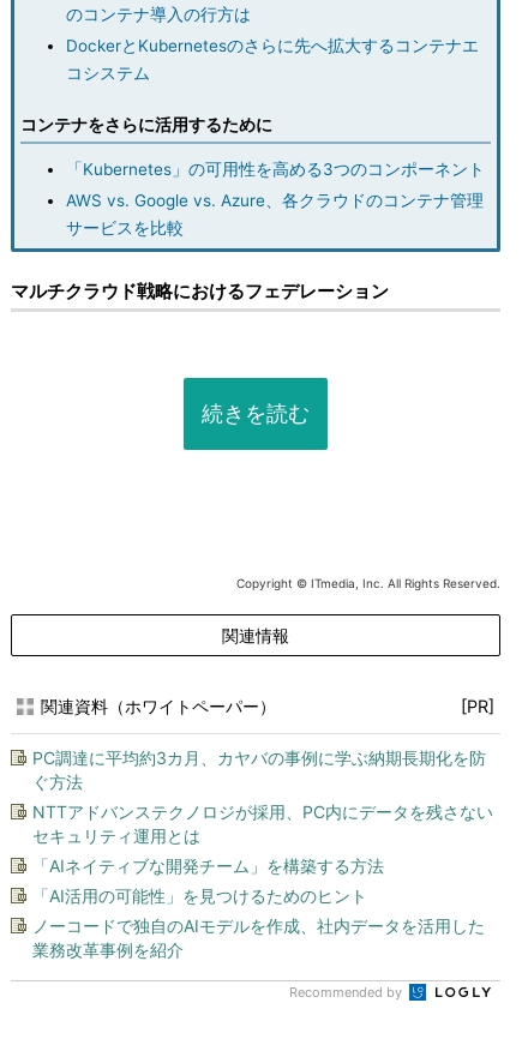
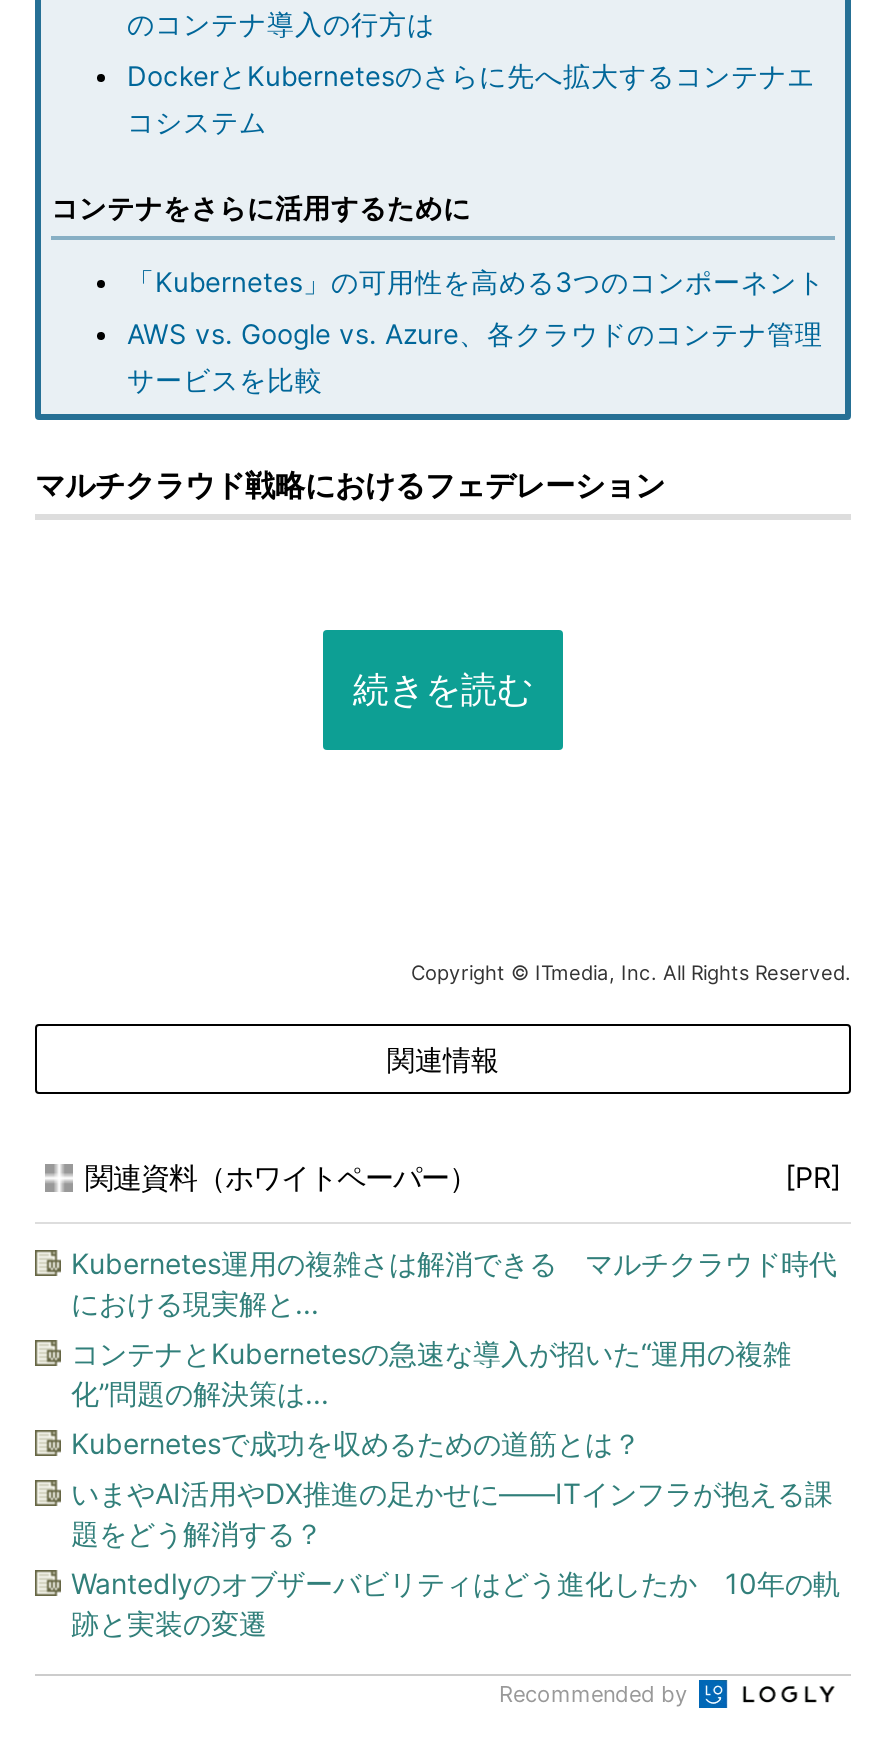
[32,747,486,792] PC調達に平均約3カ月、カヤバの事例に学ぶ納期長期化を防 | ぐ方法 -> [71,1246,837,1320] Kubernetes運用の複雑さは解消できる マルチクラウド時代 | における現実解と...
[32,801,493,846] NTTアドバンステクノロジが採用、PC内にデータを残さない | セキュリティ運用とは -> [71,1336,791,1410] コンテナとKubernetesの急速な導入が招いた“運用の複雑 | 化”問題の解決策は...
[32,855,384,876] 「AIネイティブな開発チーム」を構築する方法 -> [71,1426,641,1460] Kubernetesで成功を収めるための道筋とは？
[32,885,367,906] 「AI活用の可能性」を見つけるためのヒント -> [71,1476,833,1550] いまやAI活用やDX推進の足かせに――ITインフラが抱える課 | 題をどう解消する？
[32,915,485,960] ノーコードで独自のAIモデルを作成、社内データを活用した | 業務改革事例を紹介 -> [71,1566,841,1640] Wantedlyのオブザーバビリティはどう進化したか 10年の軌 | 跡と実装の変遷

